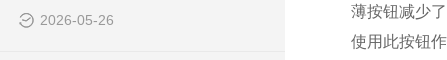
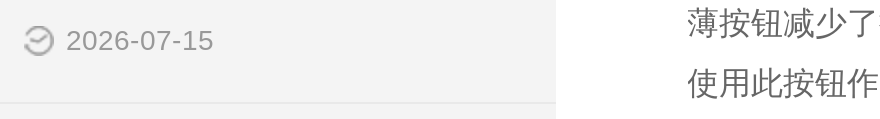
[40,12,114,28] 2026-05-26 -> [66,24,214,56] 2026-07-15

